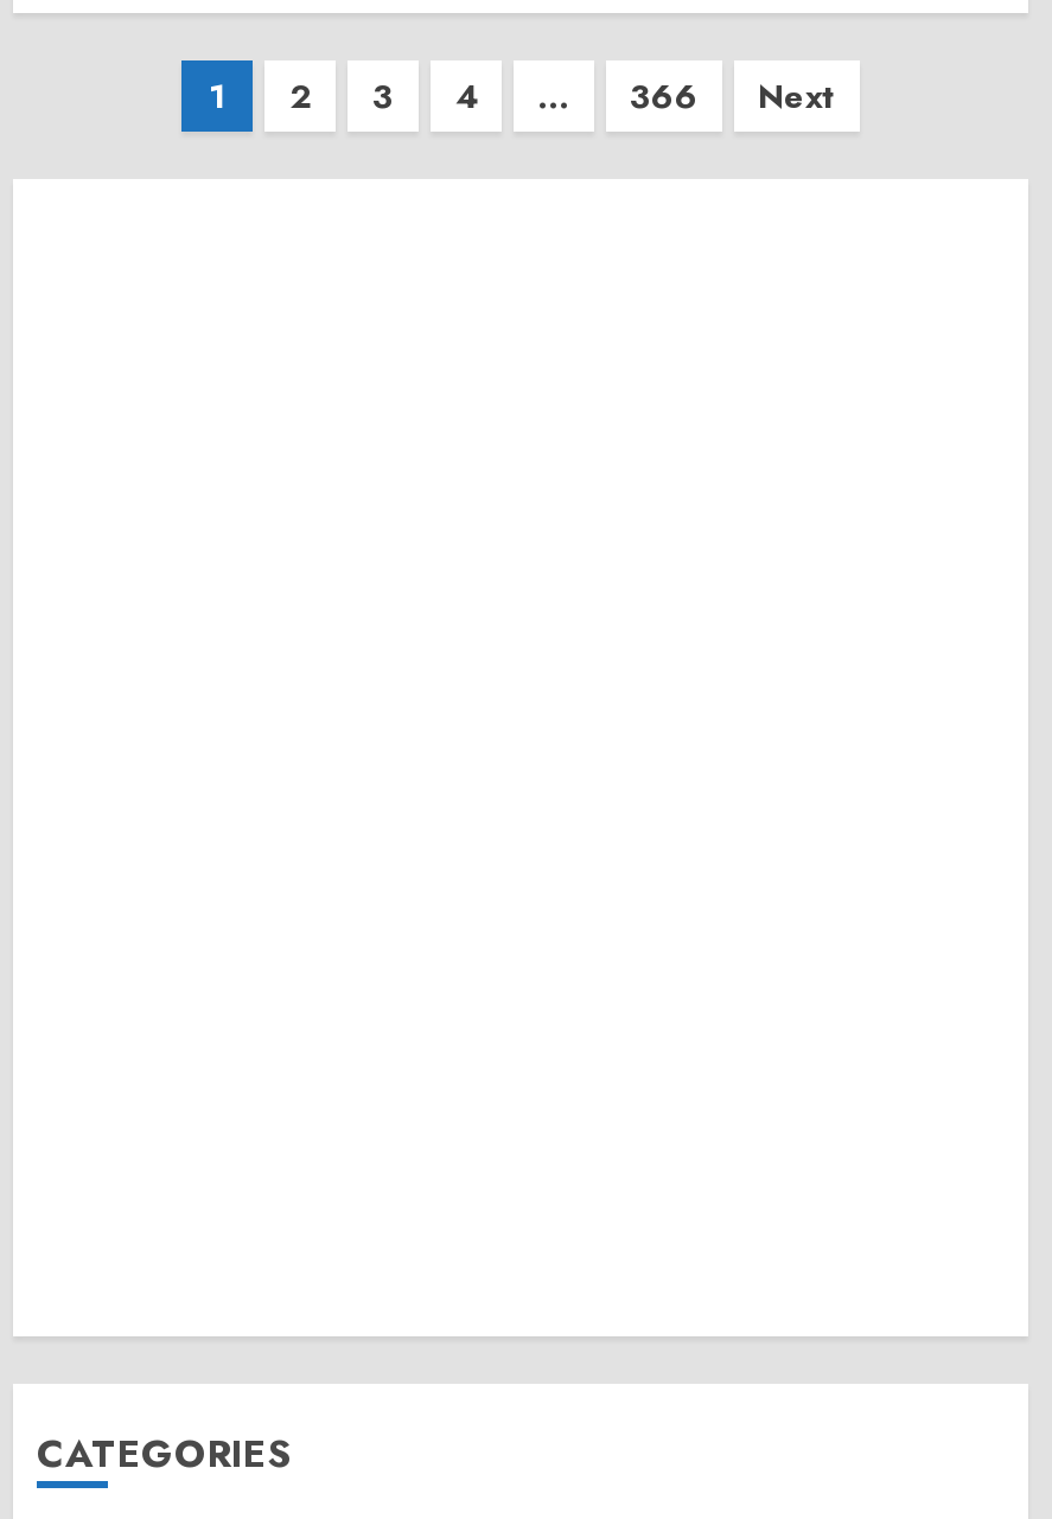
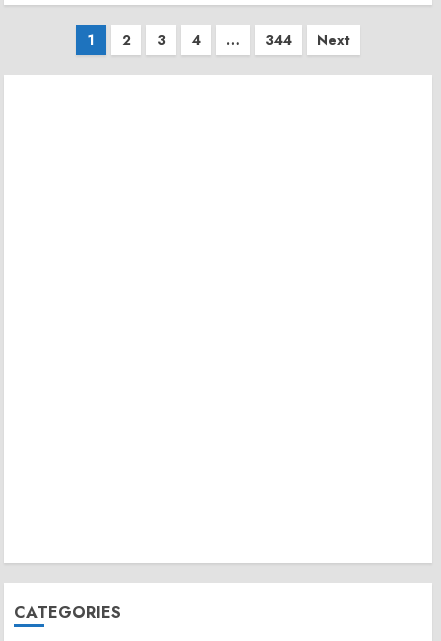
[630,72,699,120] 366 -> [265,30,292,50] 344

